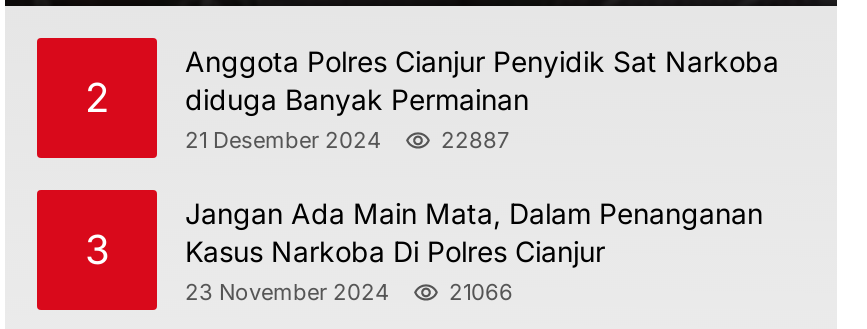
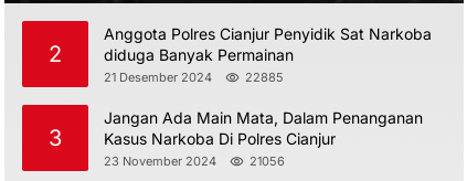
[441,127,509,155] 22887 -> [245,70,284,86] 22885
[449,279,513,307] 21066 -> [250,154,285,169] 21056

